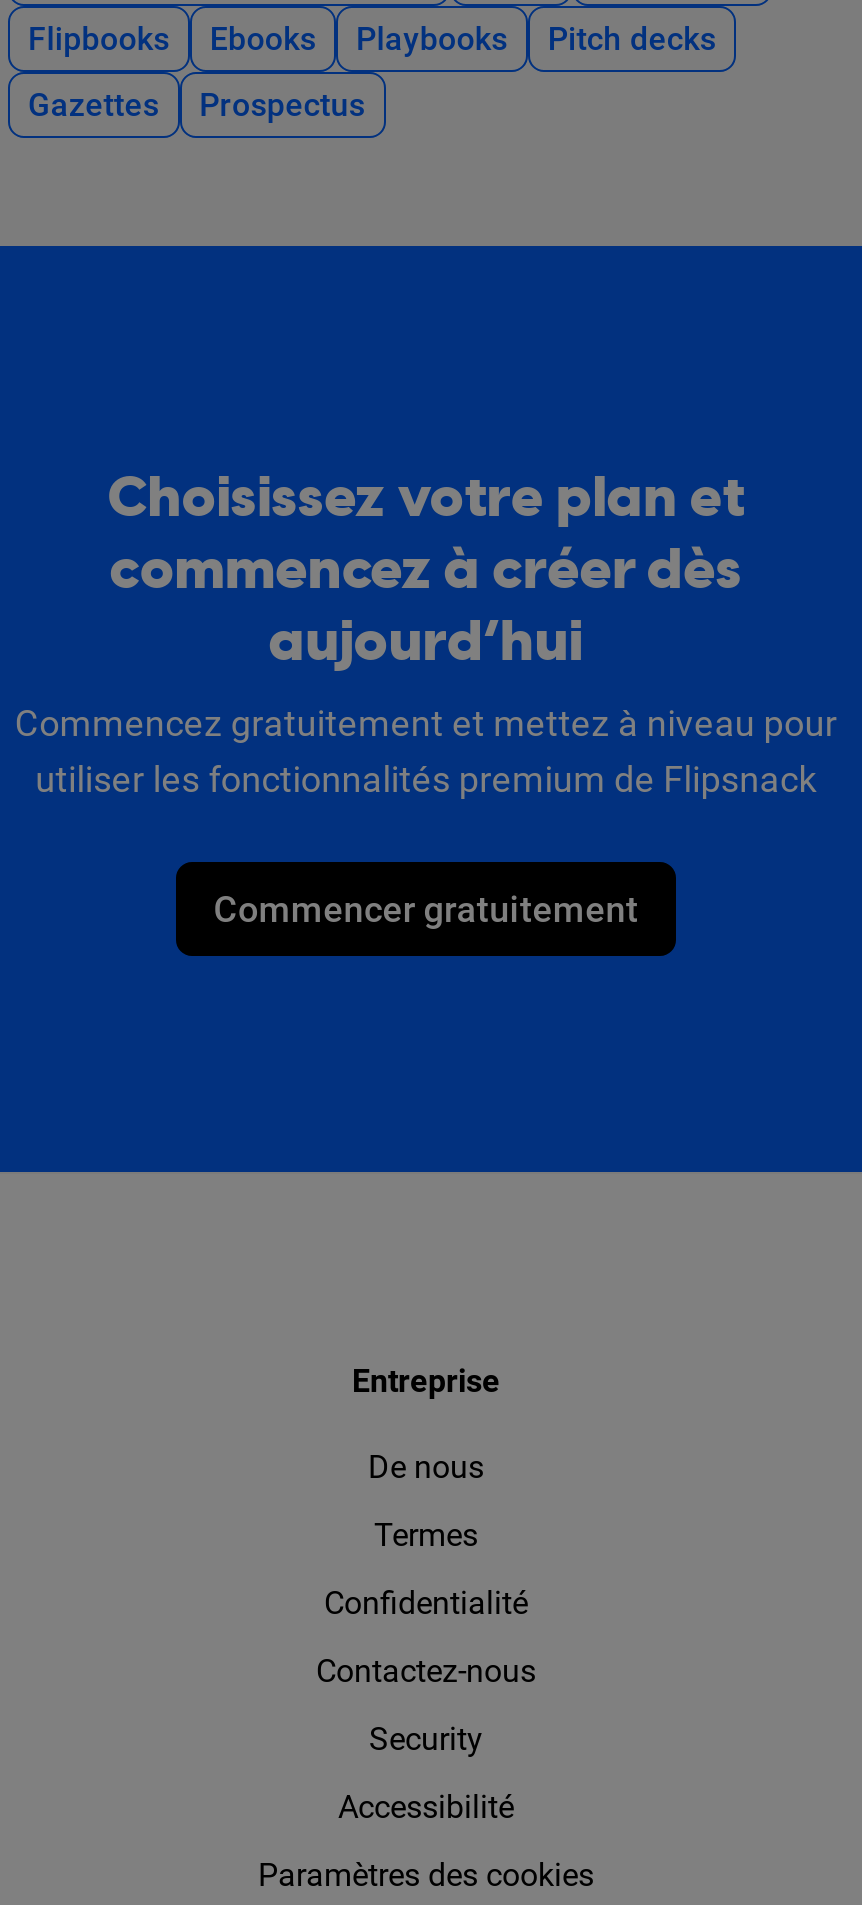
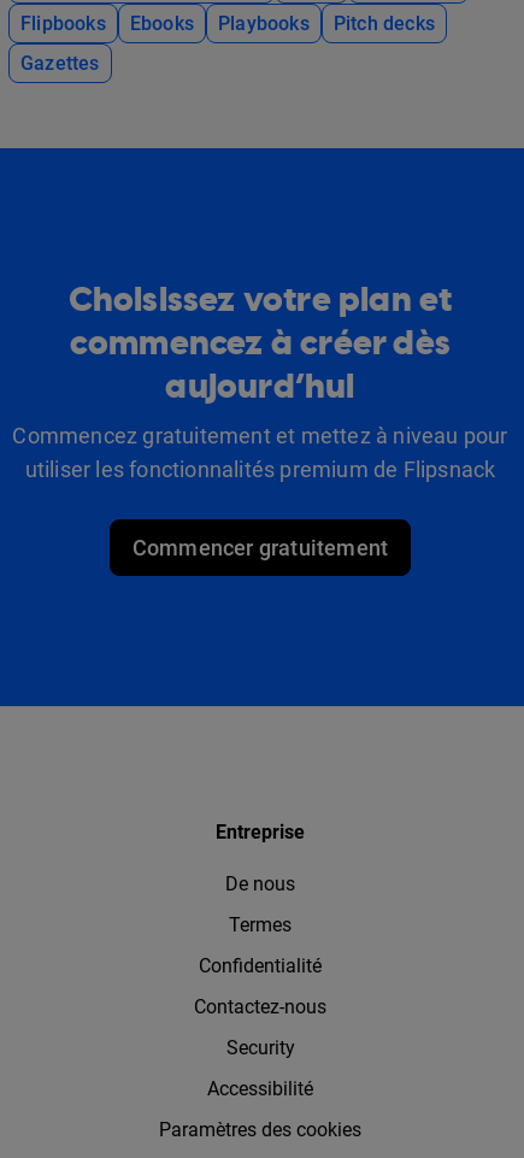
[199,85,365,123] Prospectus -> none

